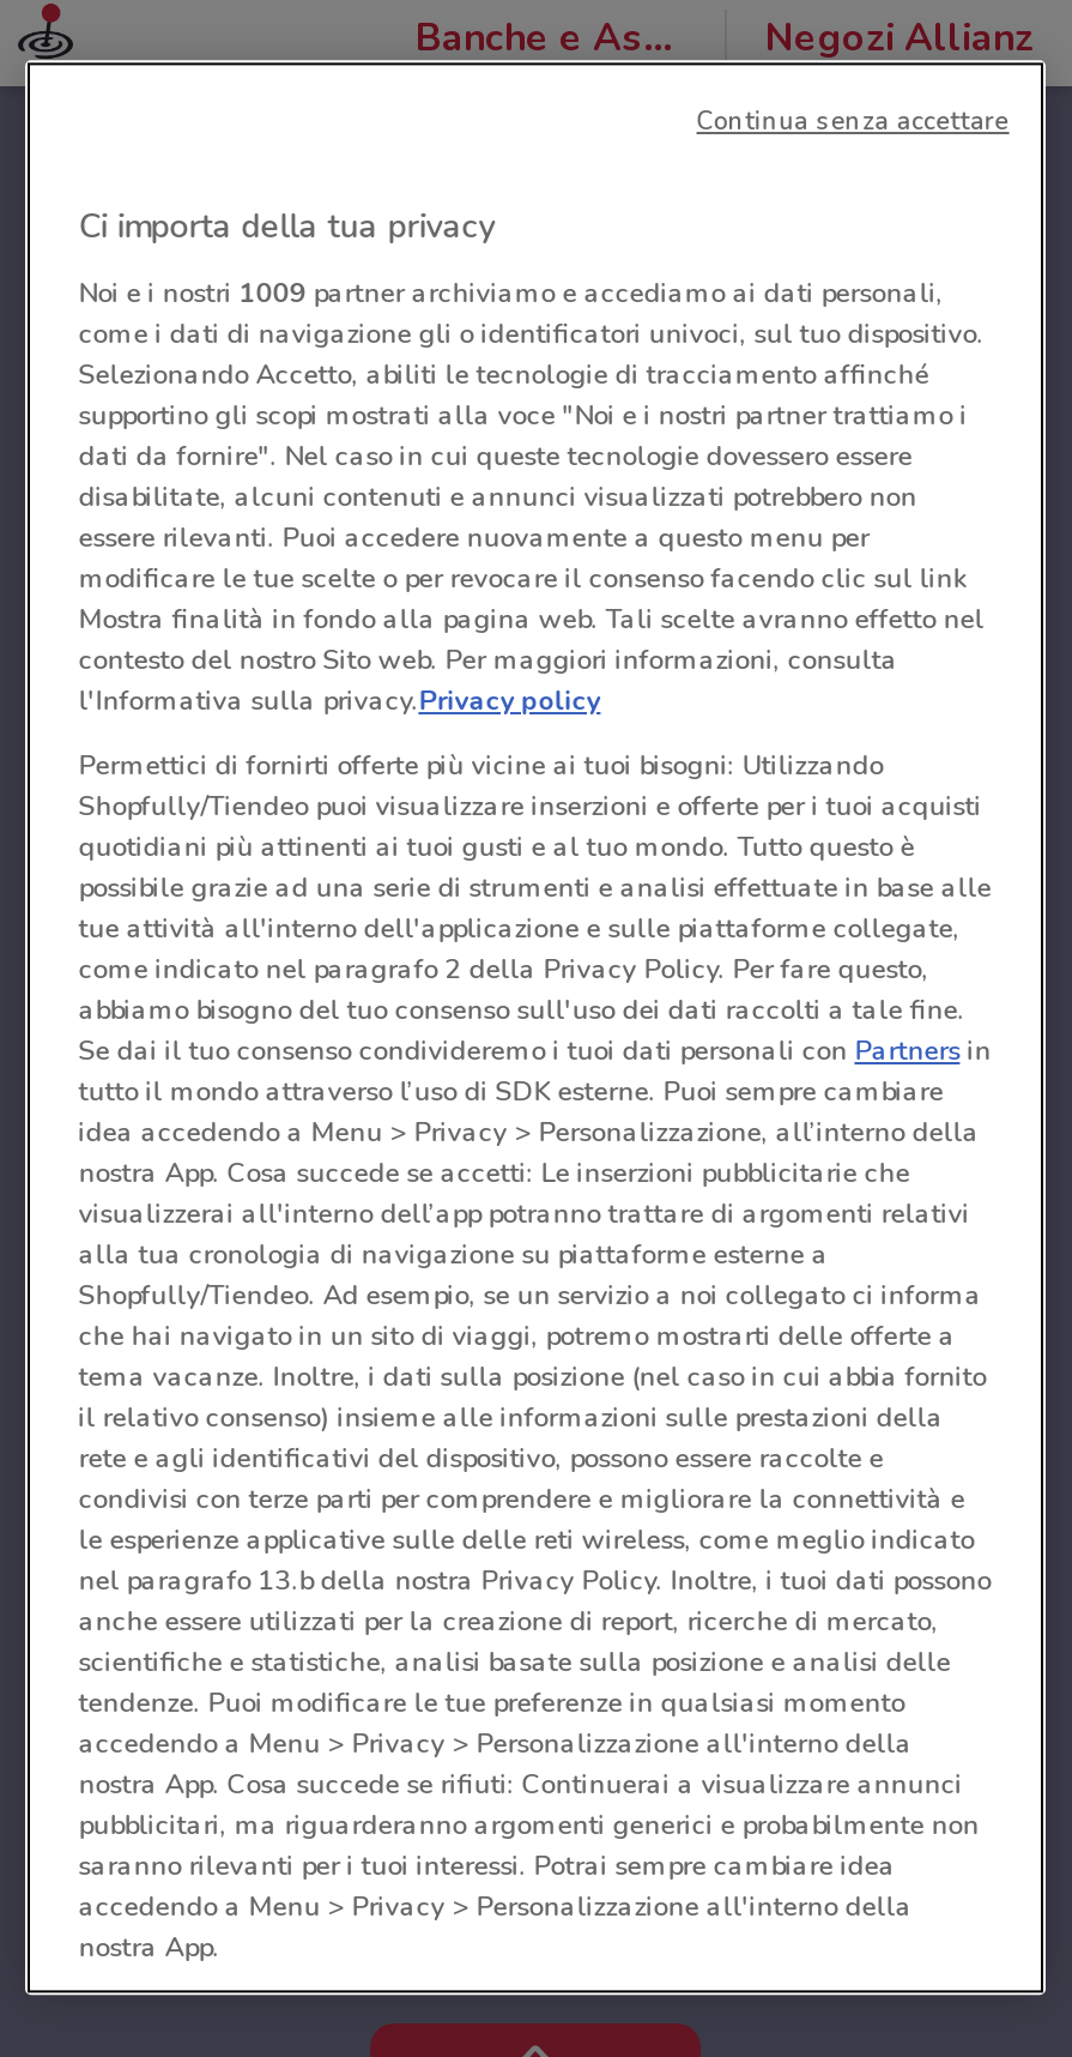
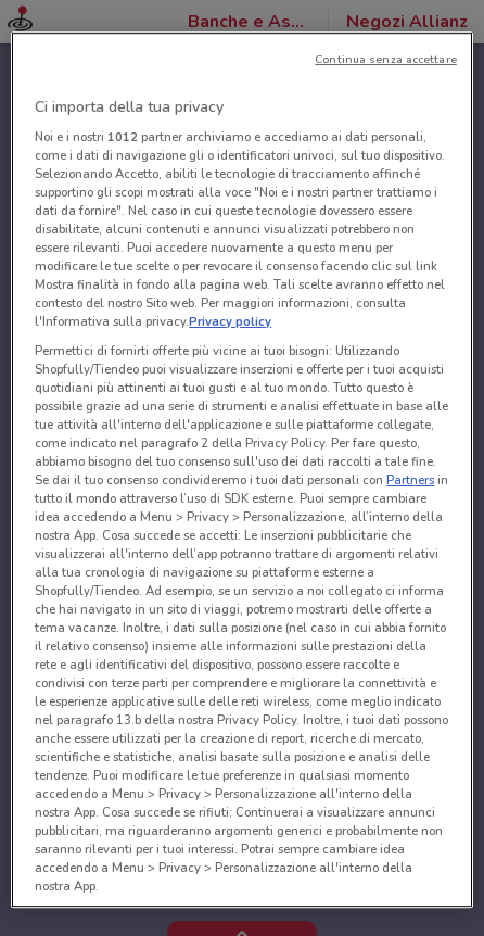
[78,275,943,313] Noi e i nostri 1009 partner archiviamo e accediamo ai dati personali, -> [35,129,427,146] Noi e i nostri 1012 partner archiviamo e accediamo ai dati personali,

